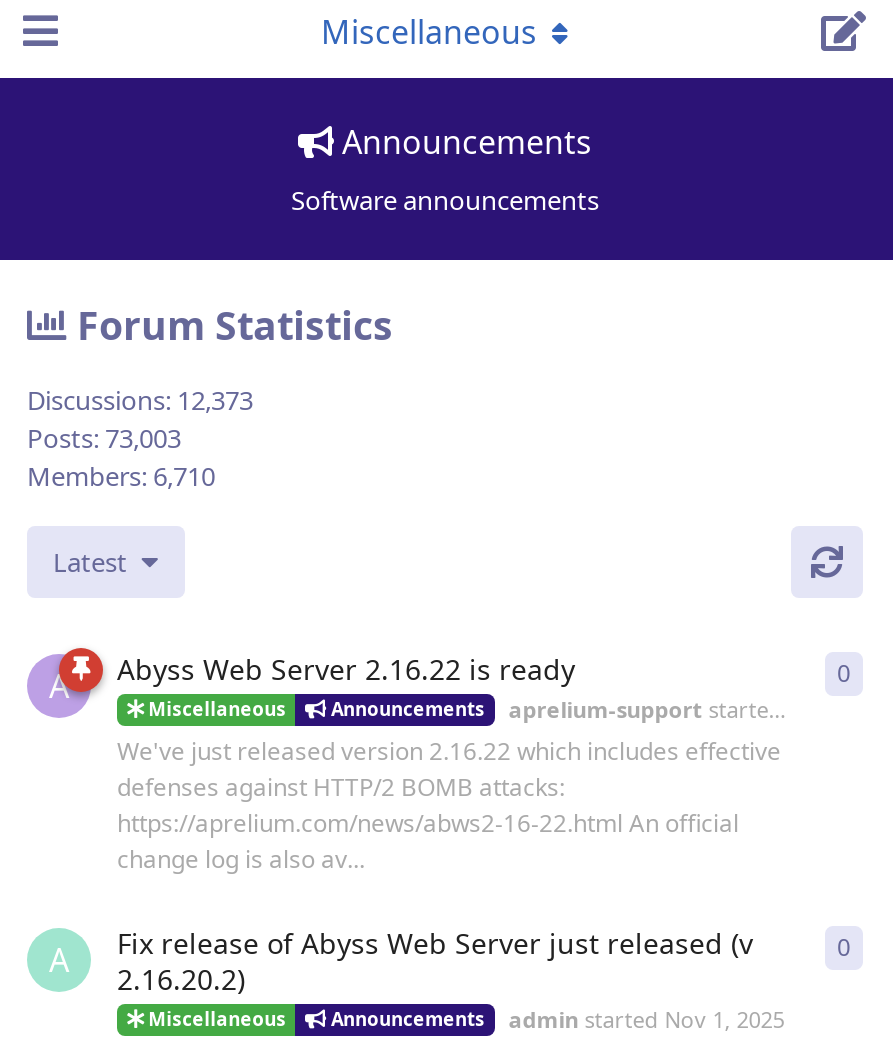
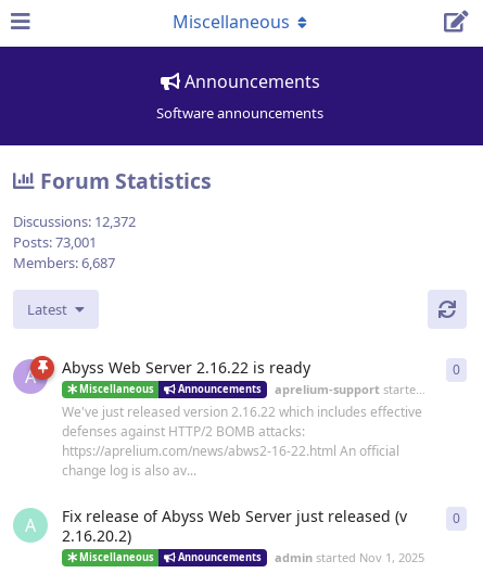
[27,382,253,418] Discussions: 12,373 -> [13,212,136,231] Discussions: 12,372
[27,420,181,456] Posts: 73,003 -> [13,232,97,252] Posts: 73,001
[27,458,215,494] Members: 6,710 -> [13,253,115,273] Members: 6,687

